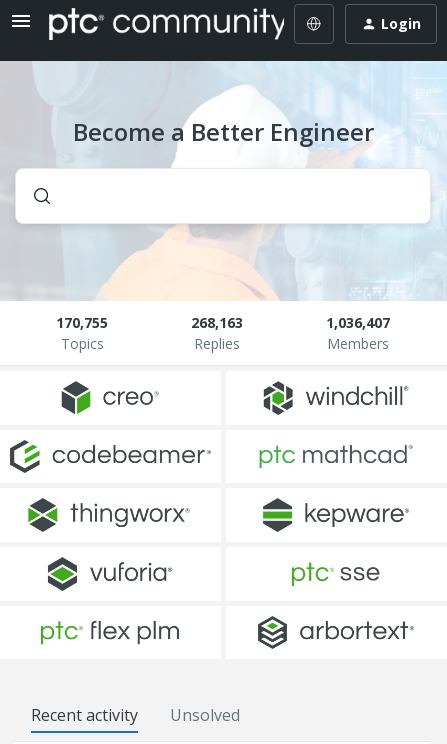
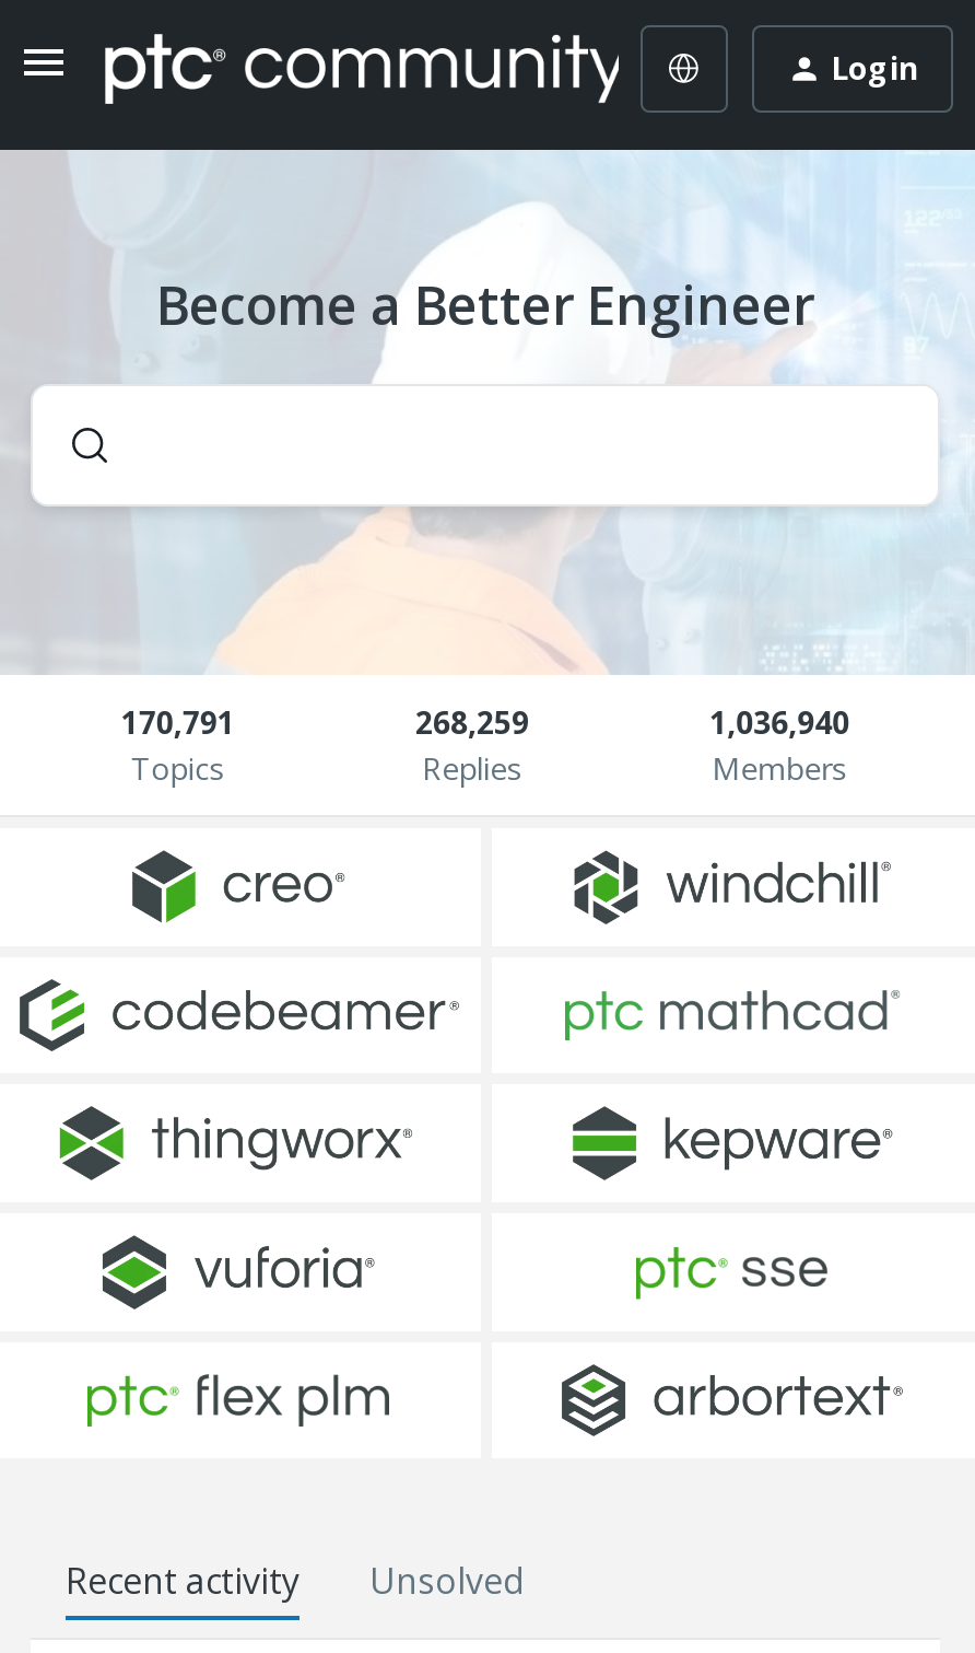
[56,313,108,332] 170,755 -> [121,701,235,743] 170,791
[191,313,243,332] 268,163 -> [415,701,529,743] 268,259
[326,313,390,332] 1,036,407 -> [710,701,850,743] 1,036,940

